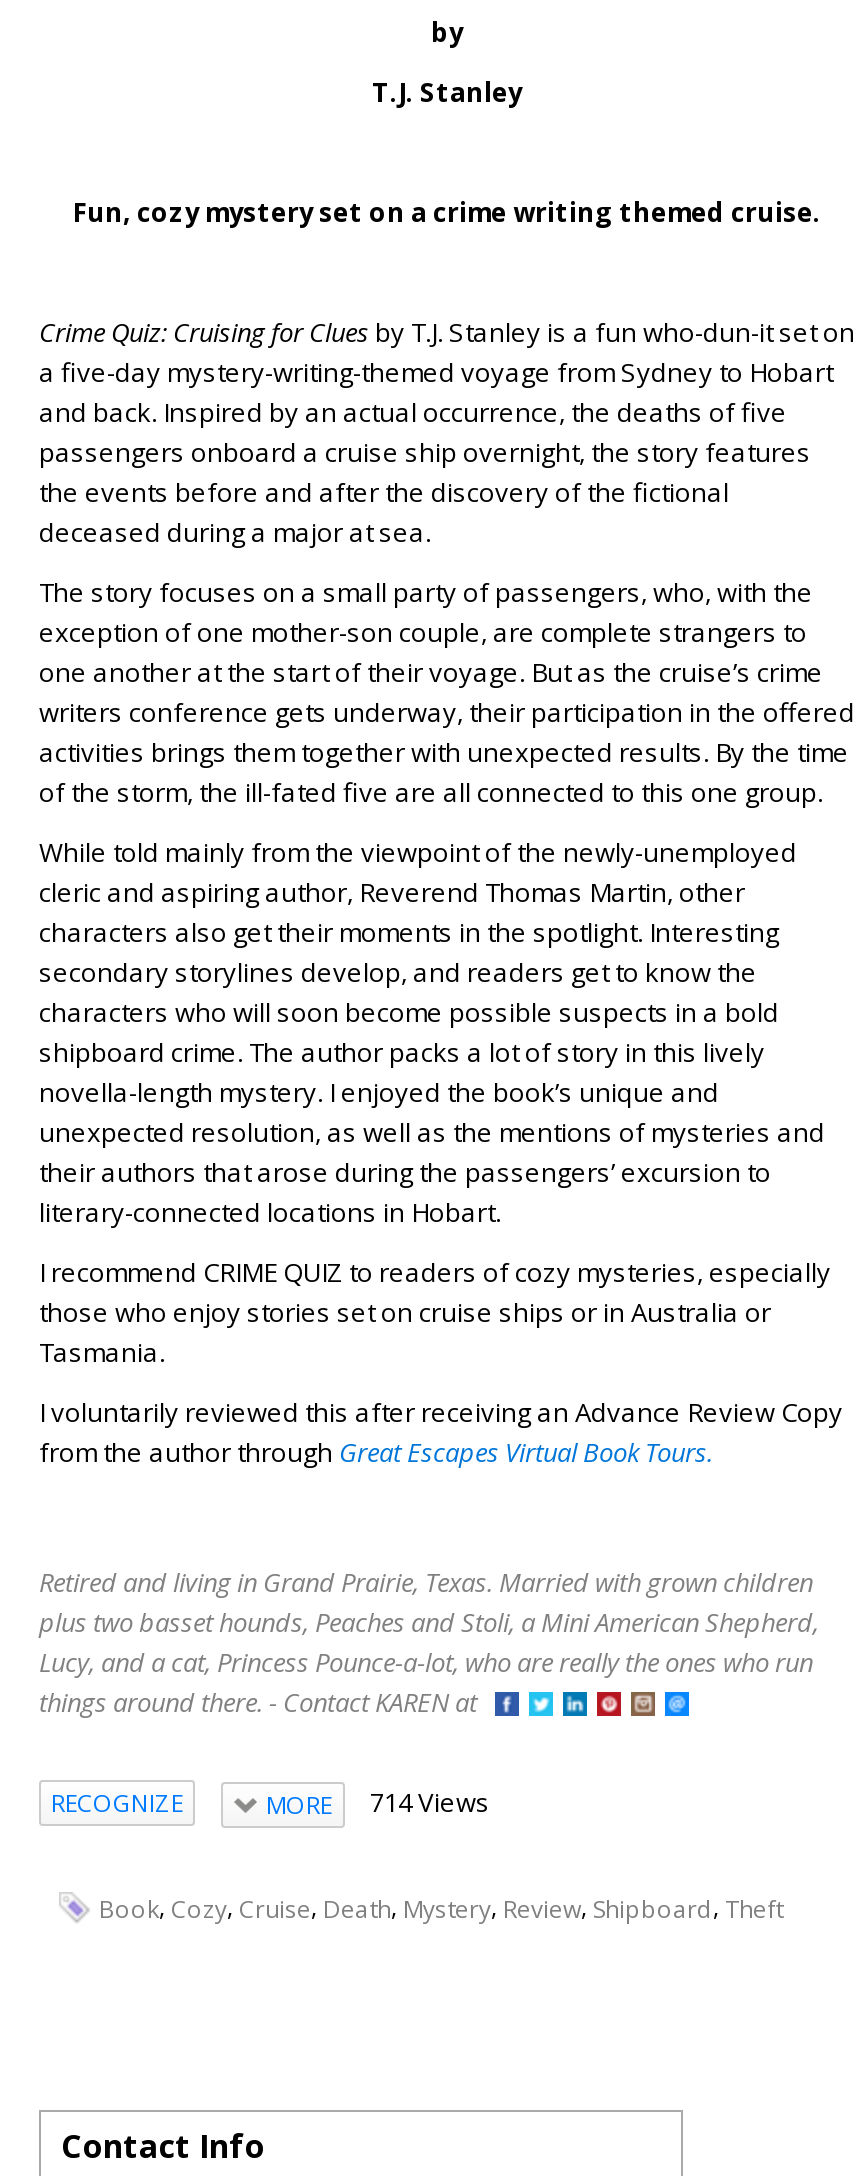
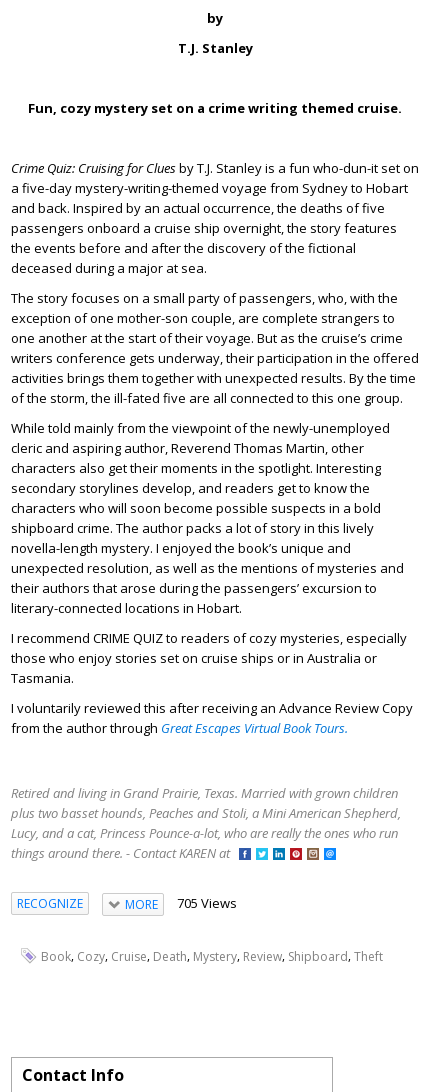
[266,1784,490,1822] MORE 714 Views -> [124,894,236,913] MORE 705 Views

